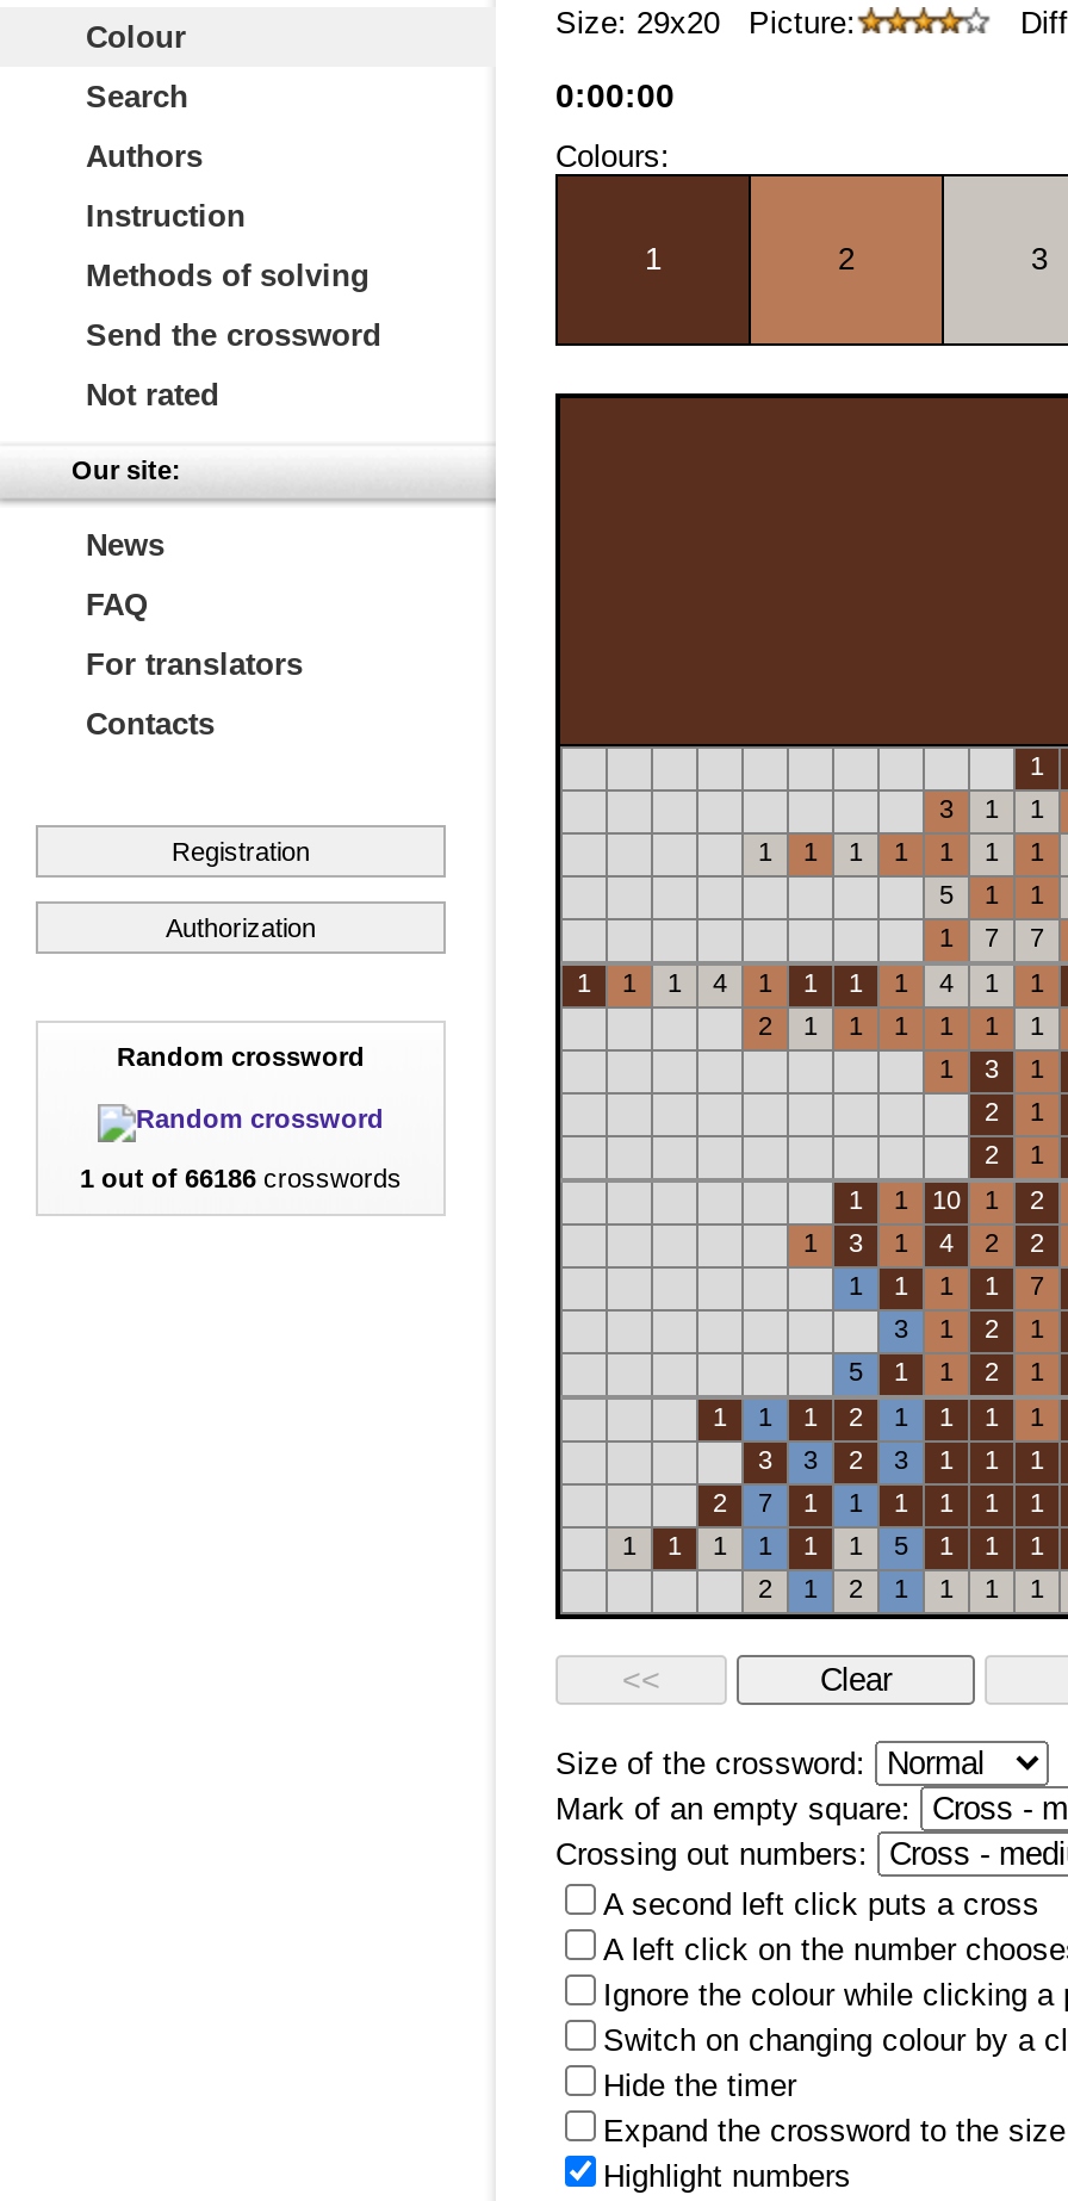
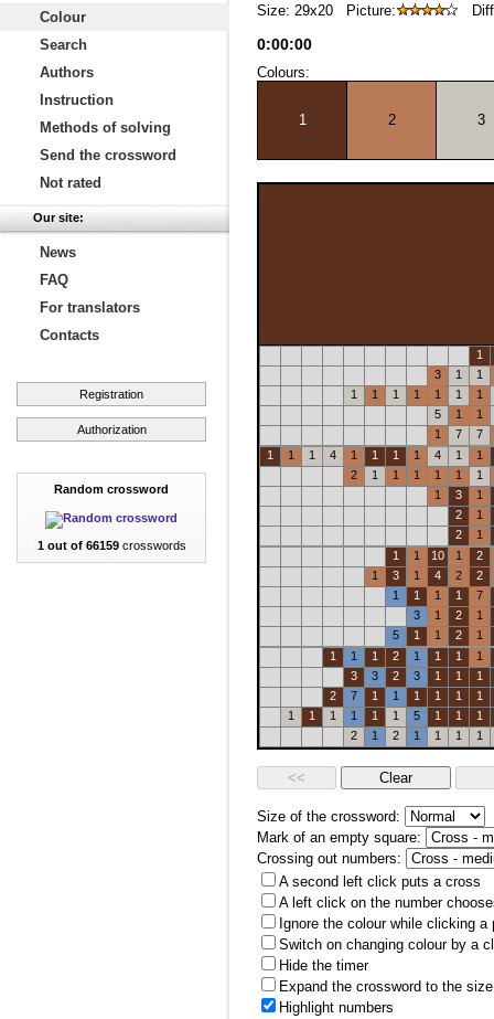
[80,1164,402,1192] 1 out of 66186 crosswords -> [37,539,186,552] 1 out of 66159 crosswords

